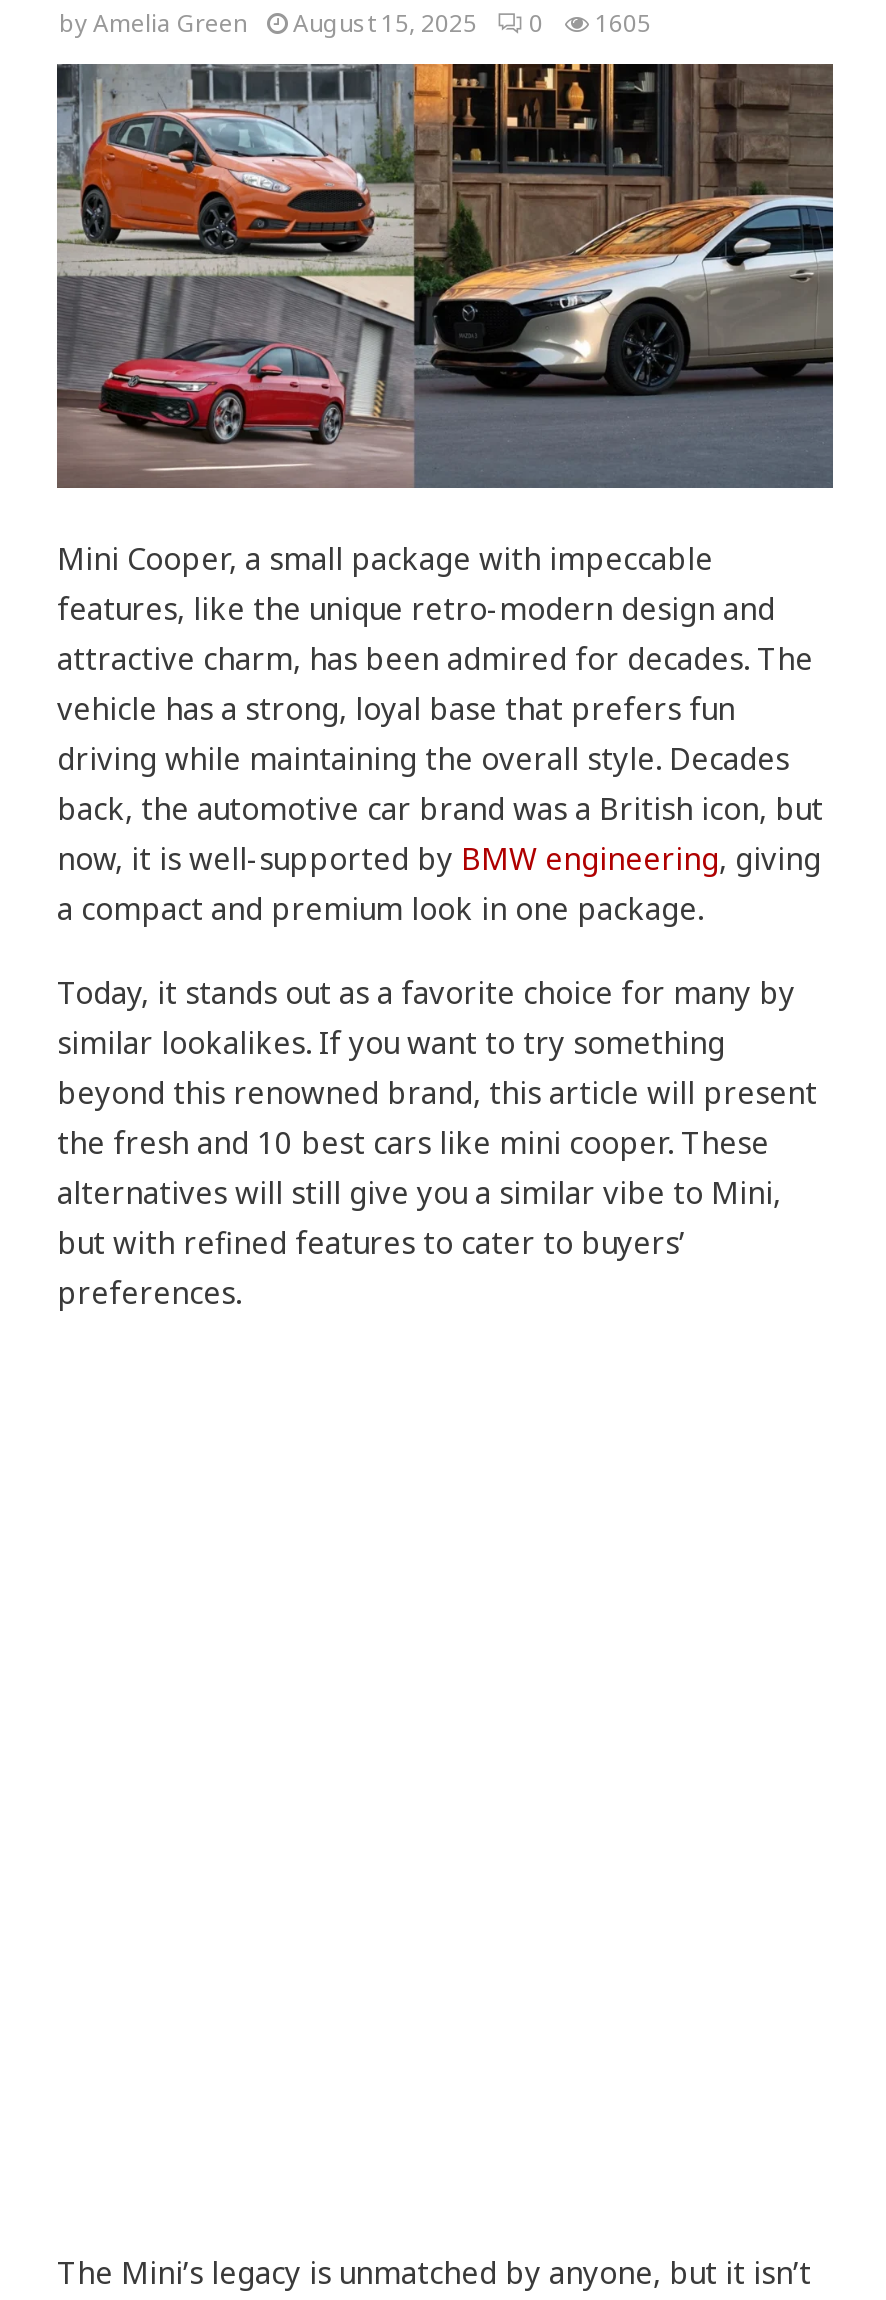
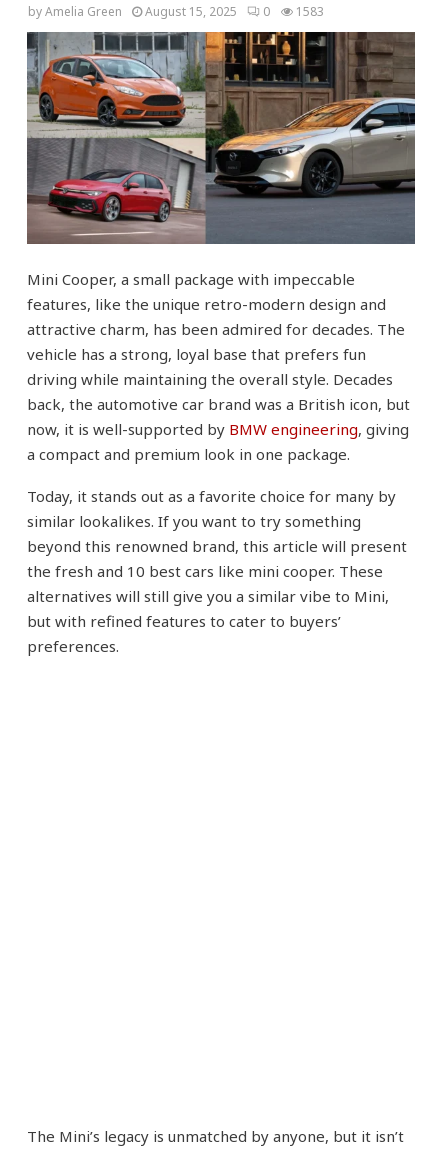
[59,6,651,40] by Amelia Green August 15, 2025 0 1605 -> [28,3,324,20] by Amelia Green August 15, 2025 0 1583

